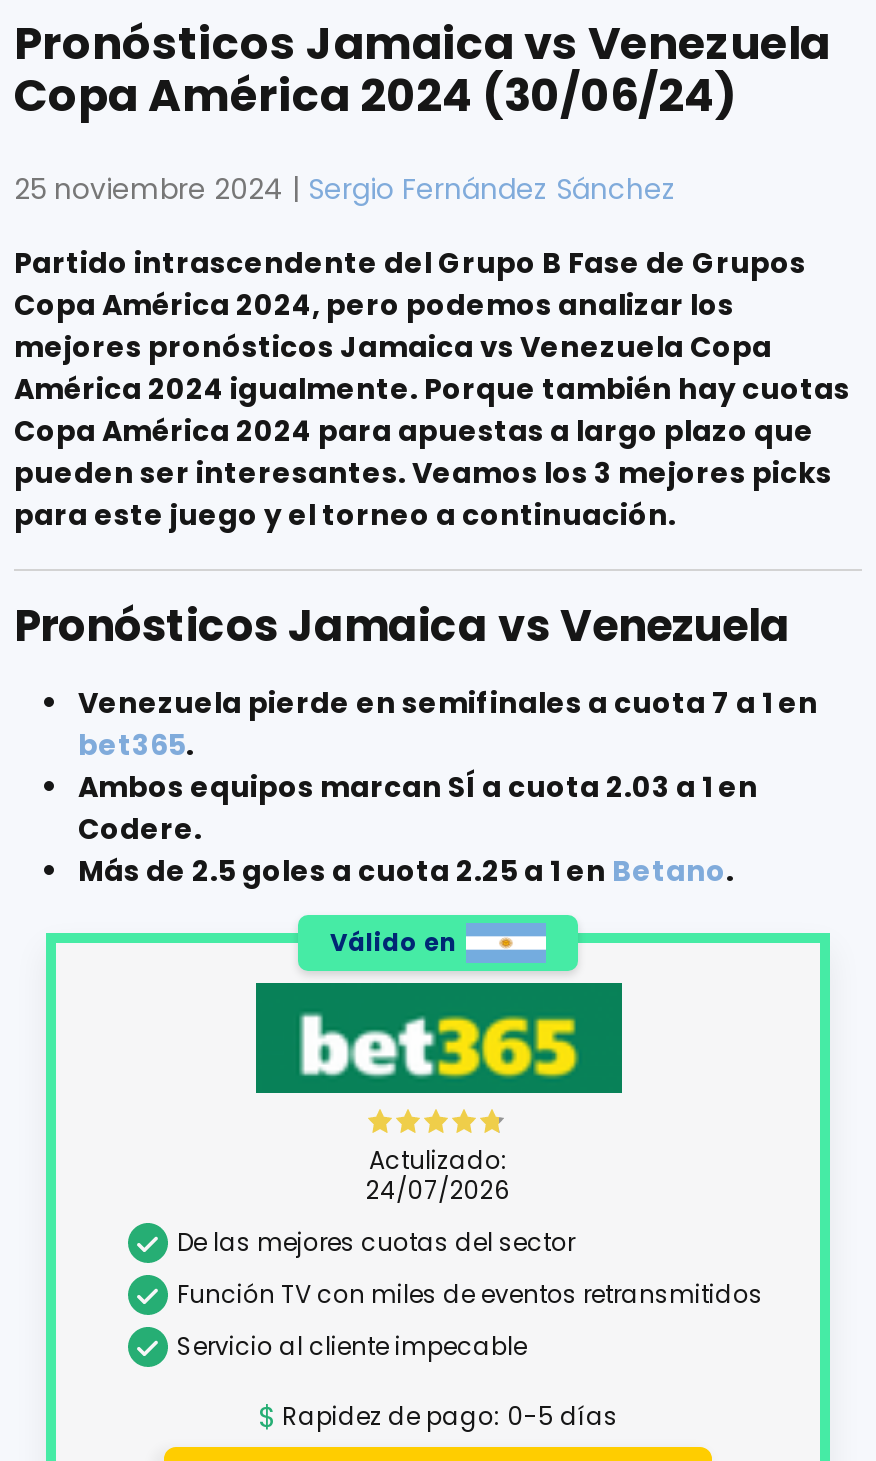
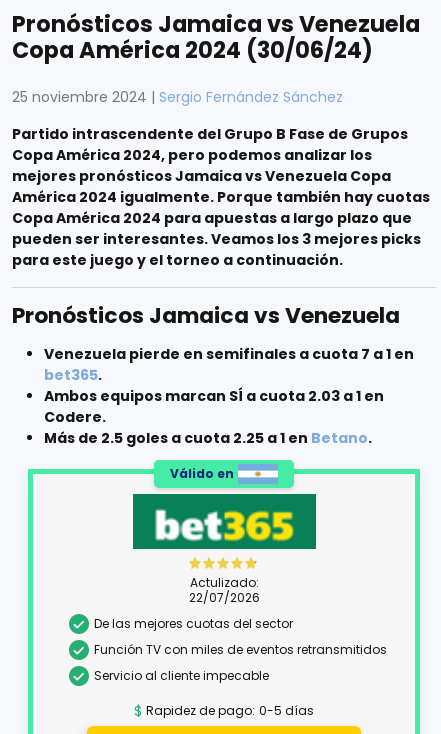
[366,1173,510,1207] 24/07/2026 -> [188,589,259,606] 22/07/2026

